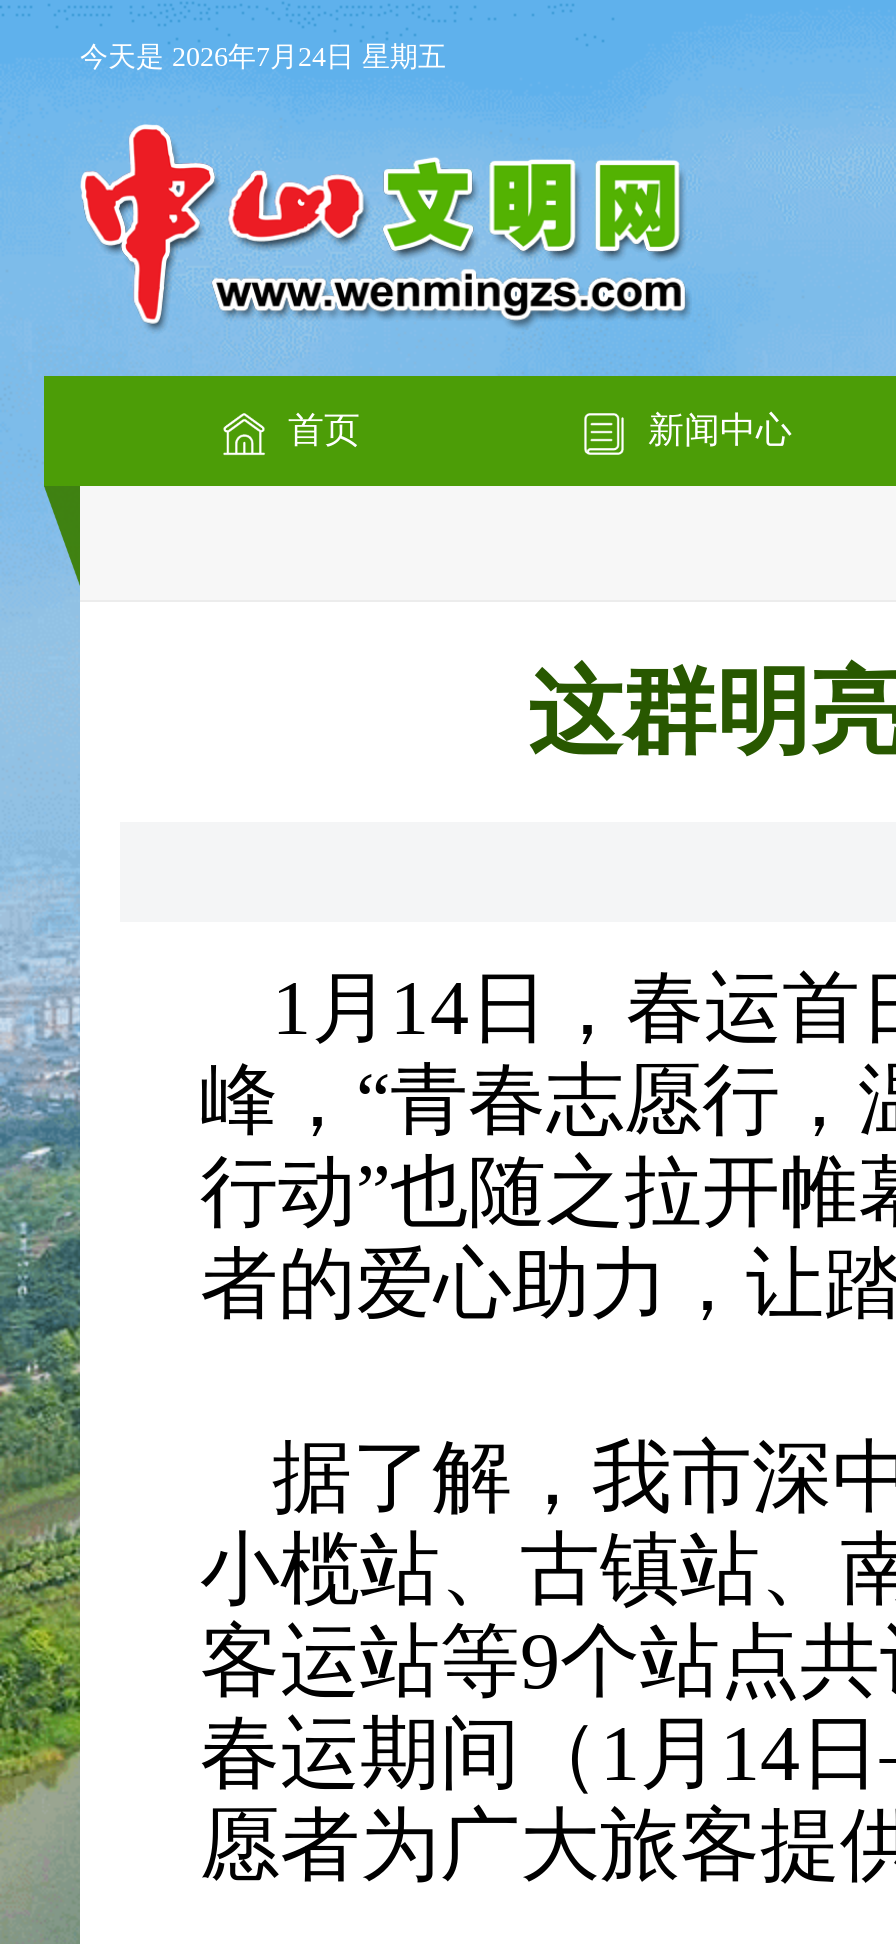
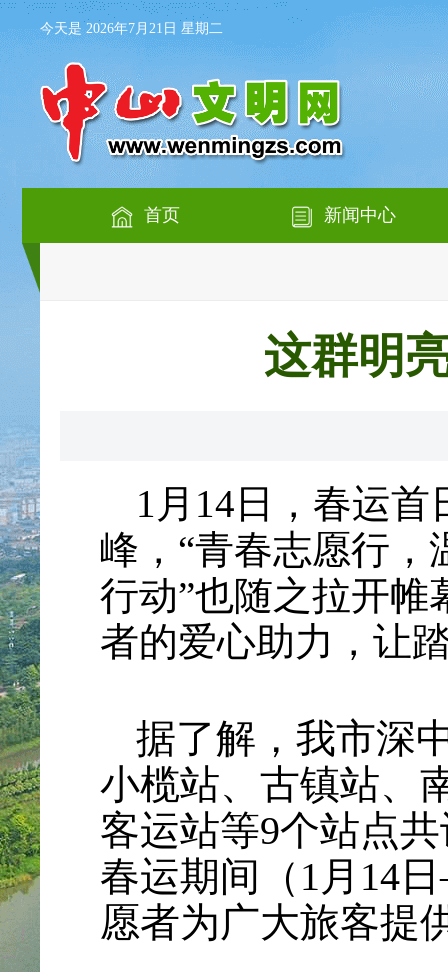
[80,42,446,72] 今天是 2026年7月24日 星期五 -> [40,21,223,36] 今天是 2026年7月21日 星期二

